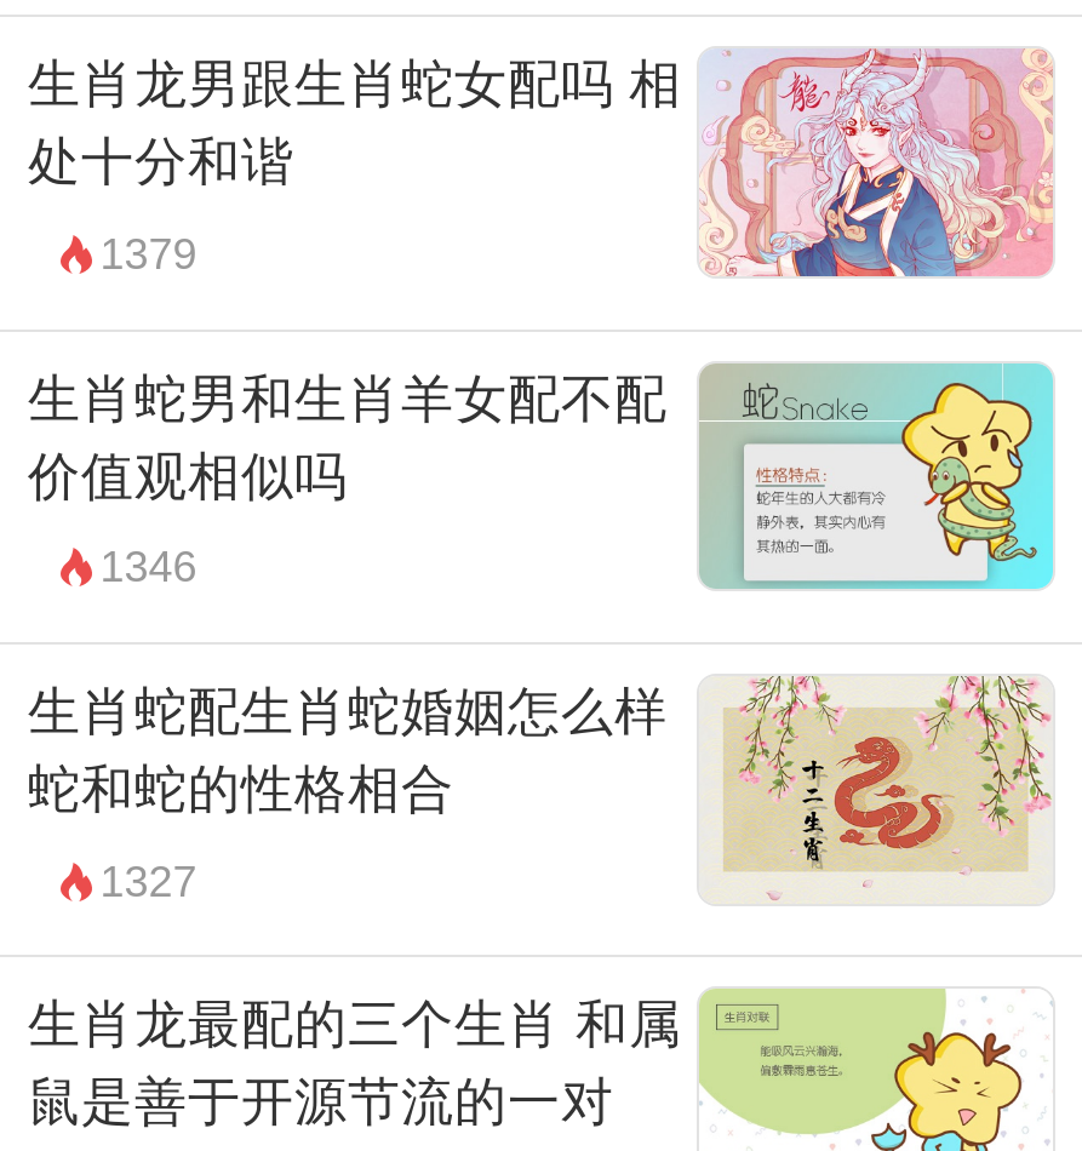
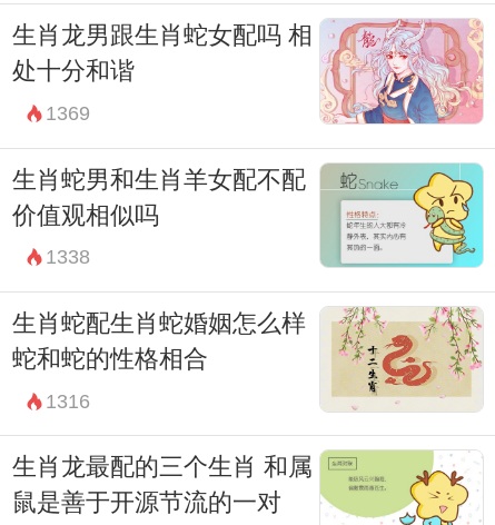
[100,229,197,278] 1379 -> [45,102,90,124] 1369
[100,543,197,591] 1346 -> [45,246,90,268] 1338
[100,857,197,905] 1327 -> [45,390,90,412] 1316

